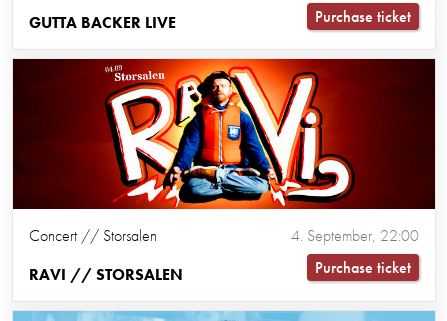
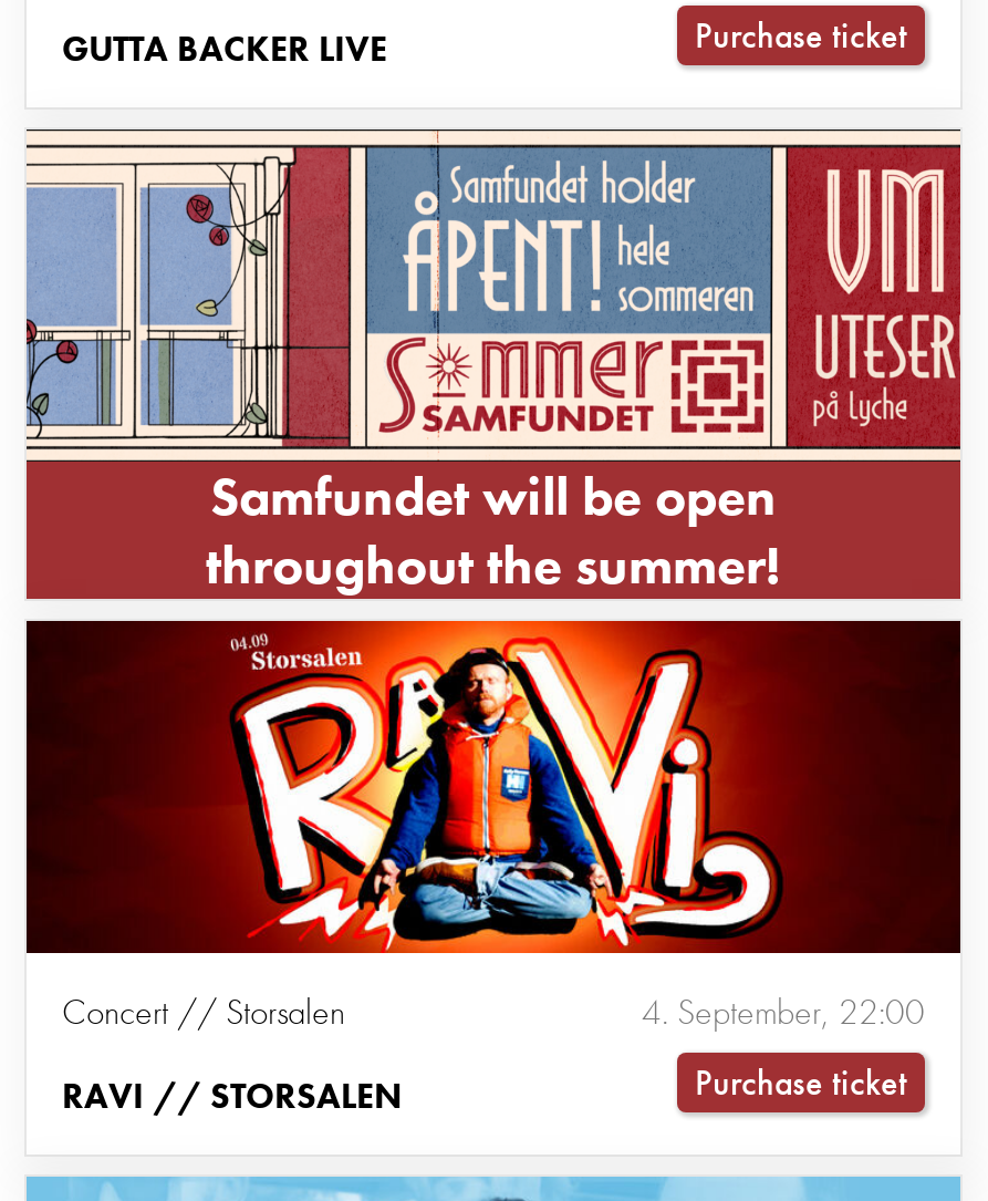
none -> [24,127,963,601] [image] | Samfundet will be open | throughout the summer!

